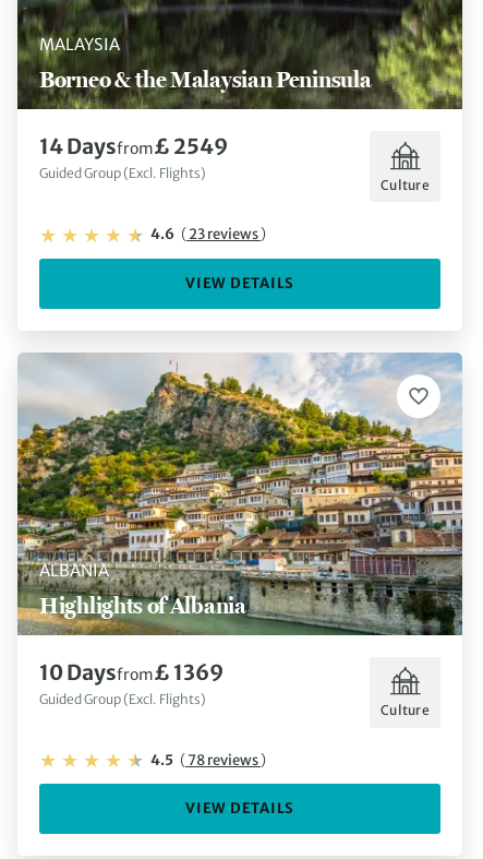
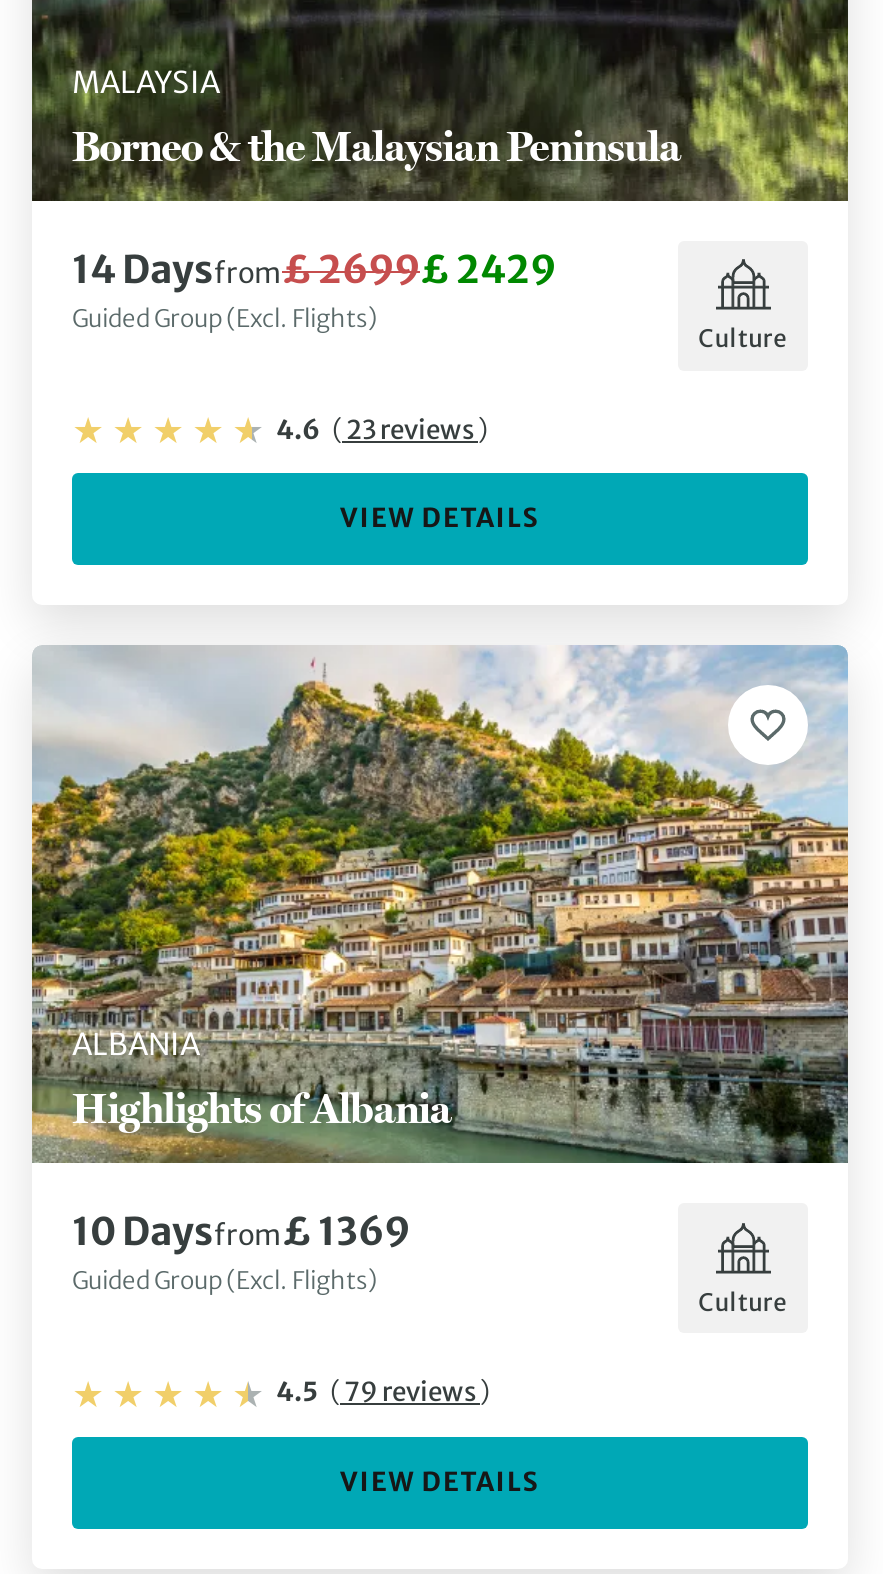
[39,133,228,160] 14 Daysfrom£ 2549 -> [72,244,556,292] 14 Daysfrom£ 2699£ 2429
[150,751,266,769] 4.5 (78 reviews) -> [276,1376,490,1410] 4.5 (79 reviews)

